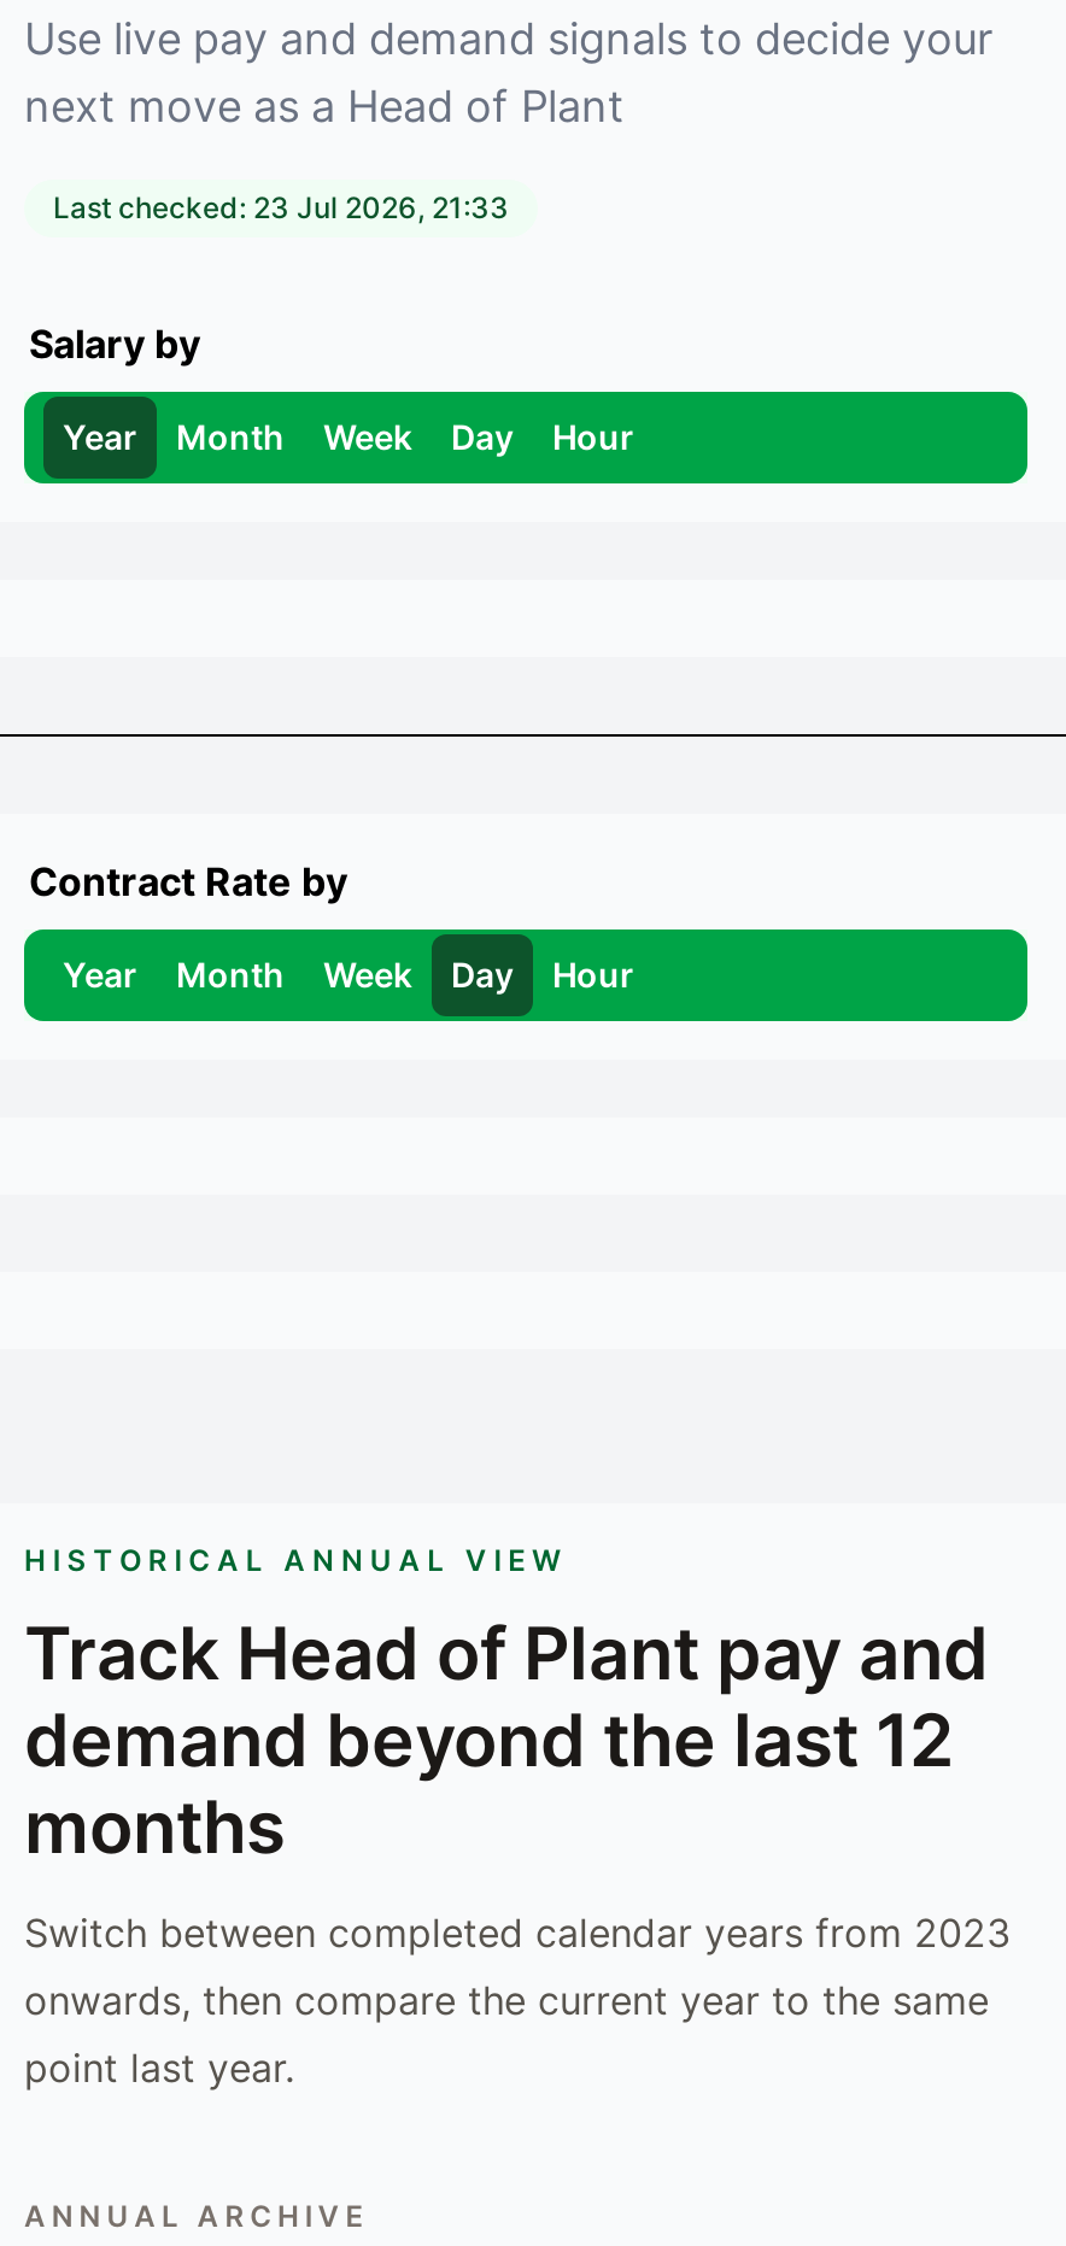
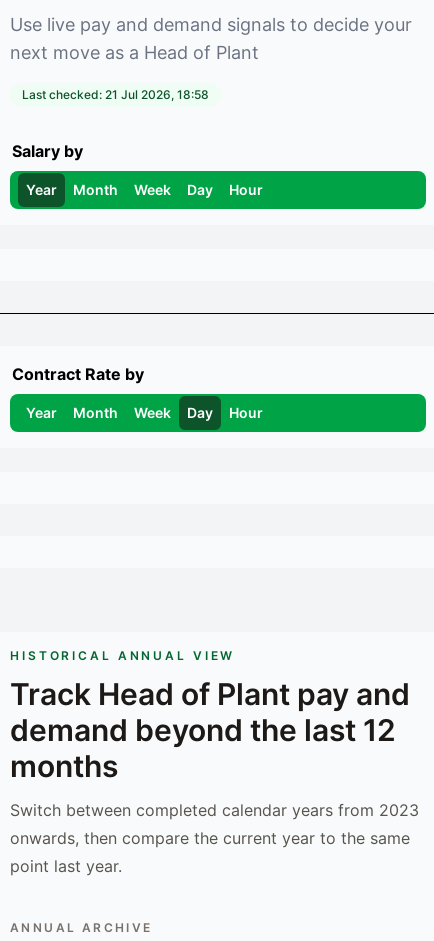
[53,189,509,225] Last checked: 23 Jul 2026, 21:33 -> [22,87,209,102] Last checked: 21 Jul 2026, 18:58

